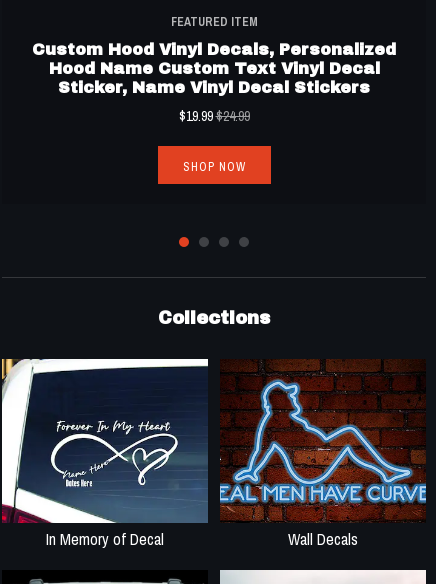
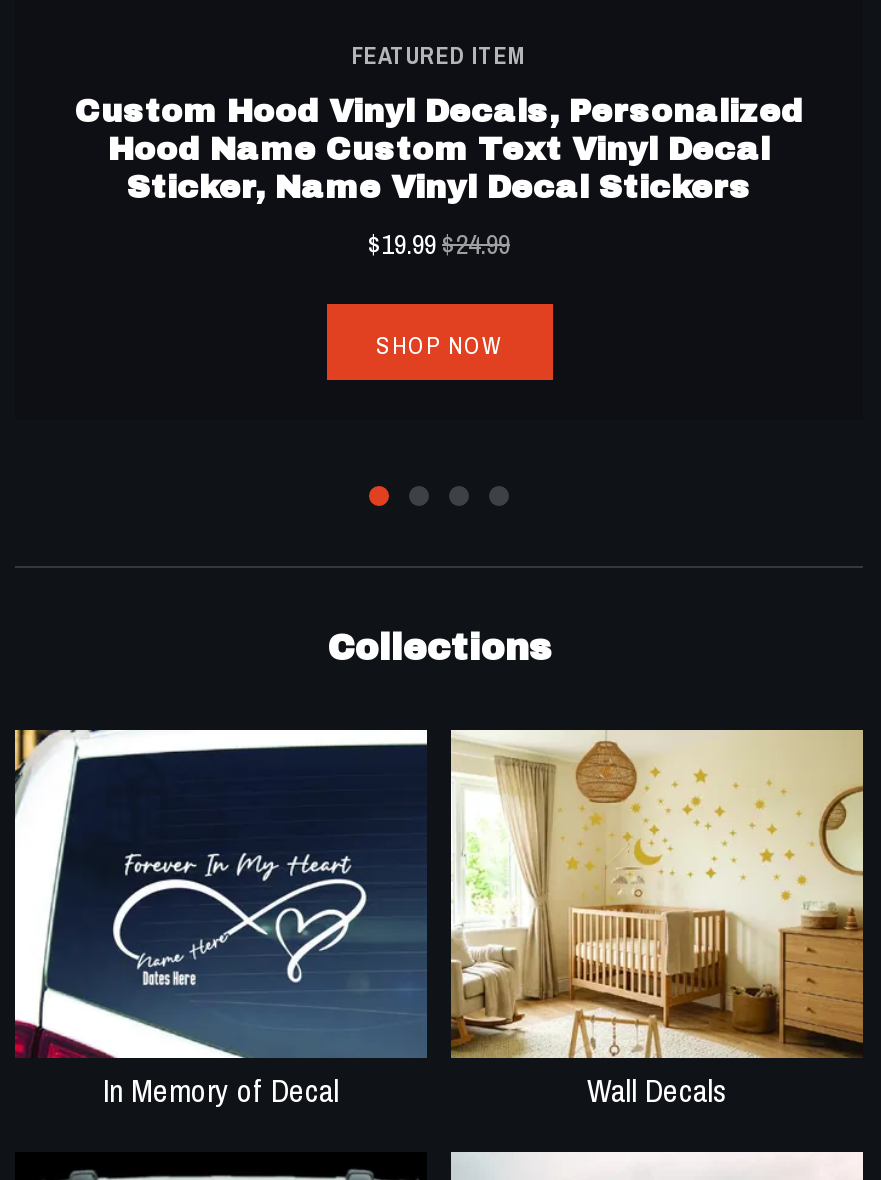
[219,359,427,523] [image] -> [449,728,865,1060] [image]

